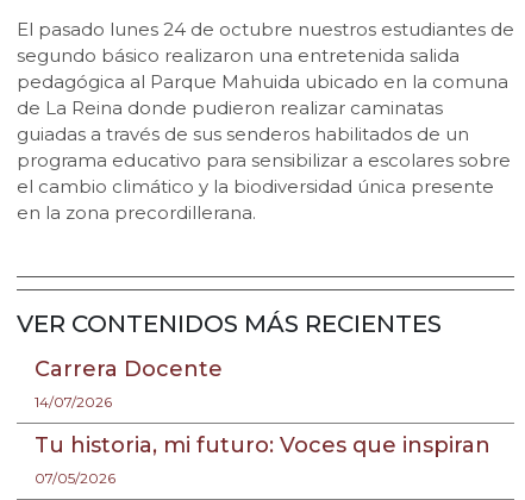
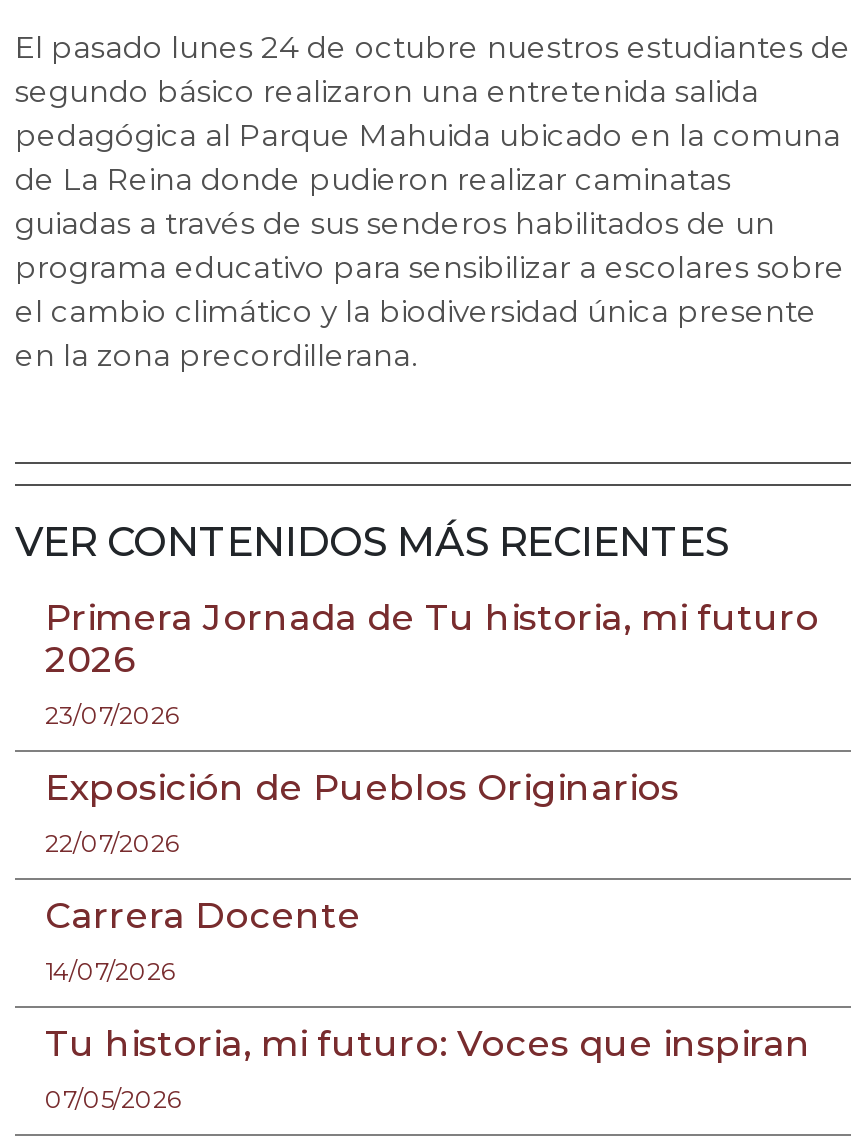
none -> [45,595,819,857] Primera Jornada de Tu historia, mi futuro | 2026 | 23/07/2026 | Exposición de Pueblos Originarios | 22/07/2026

